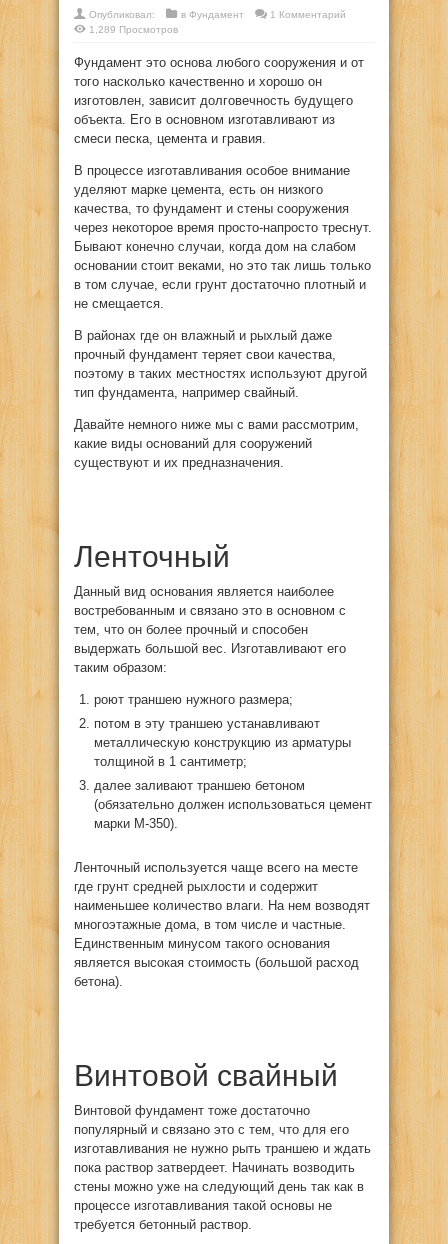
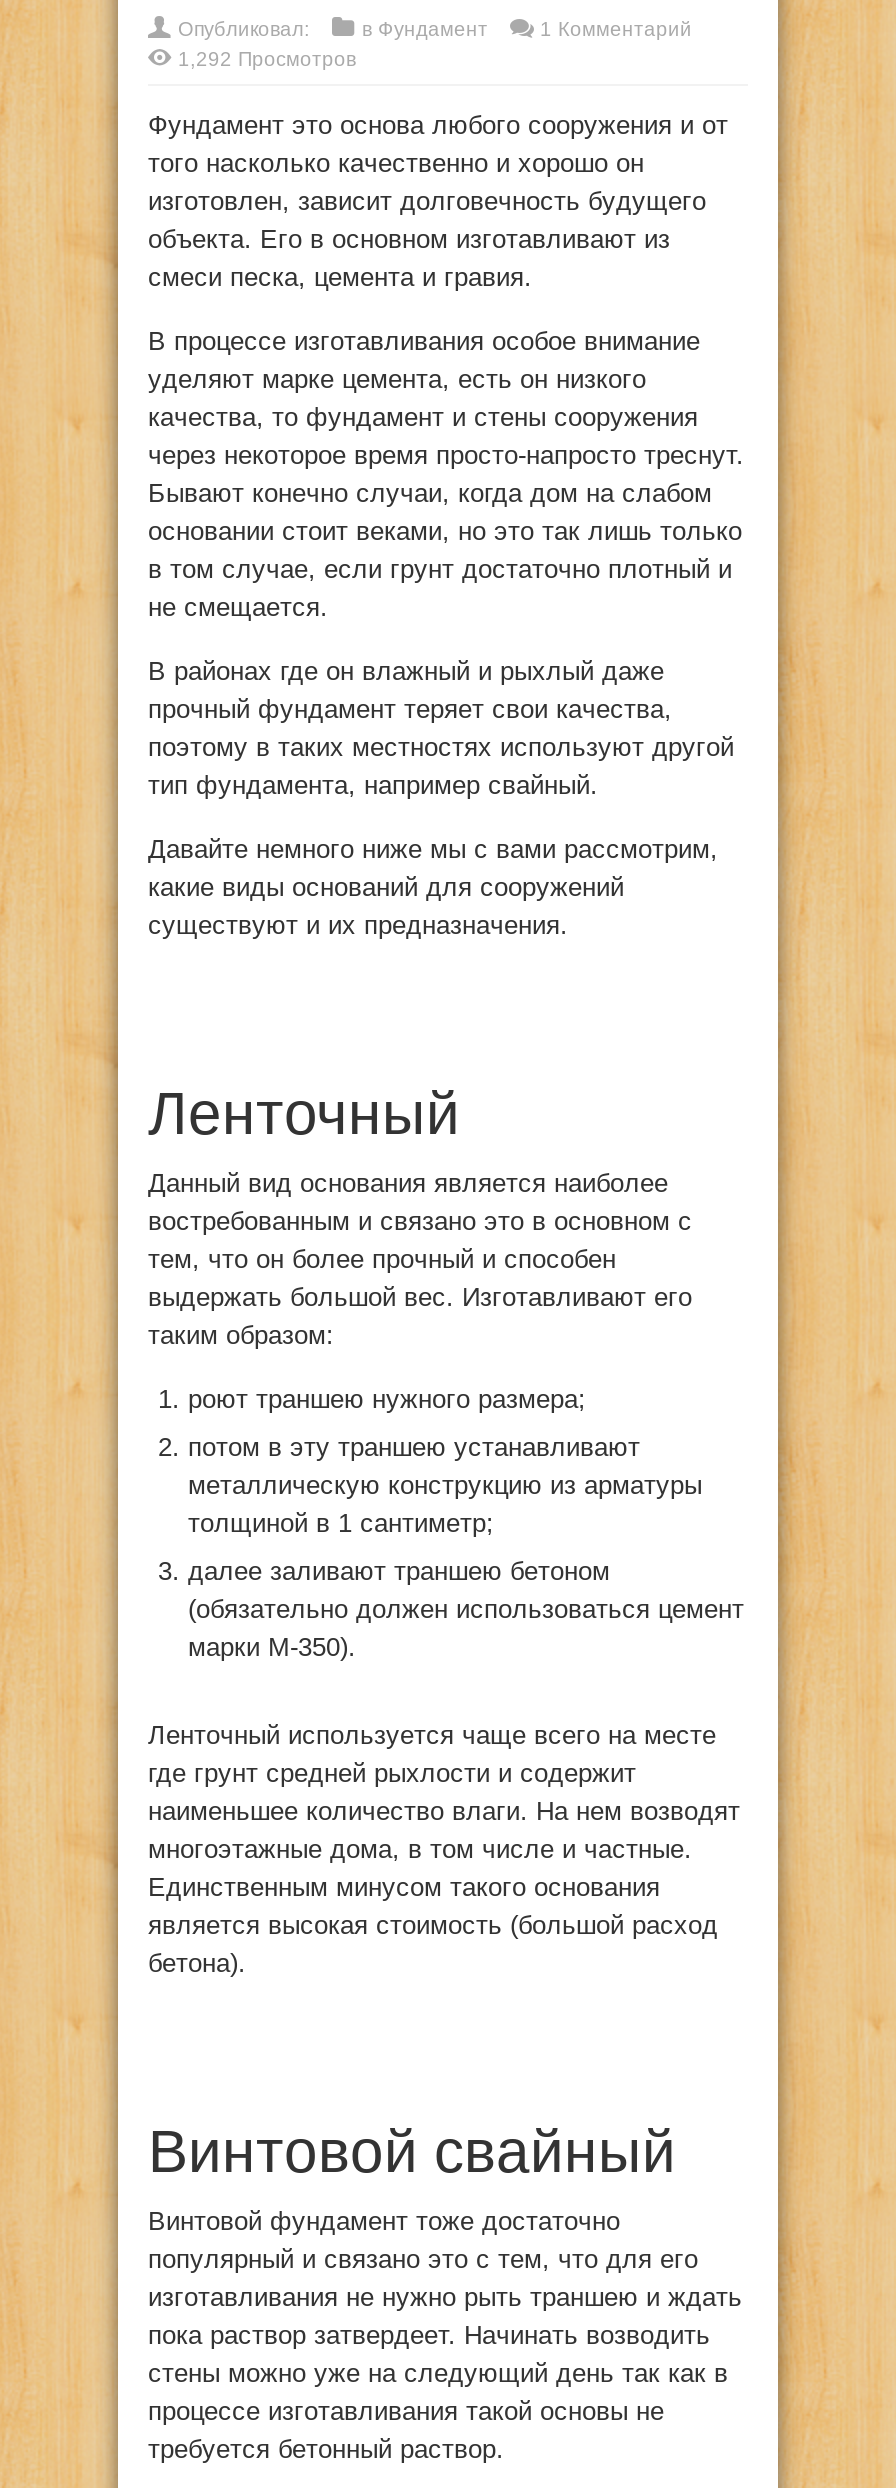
[89,24,178,35] 1,289 Просмотров -> [178,47,356,69] 1,292 Просмотров

